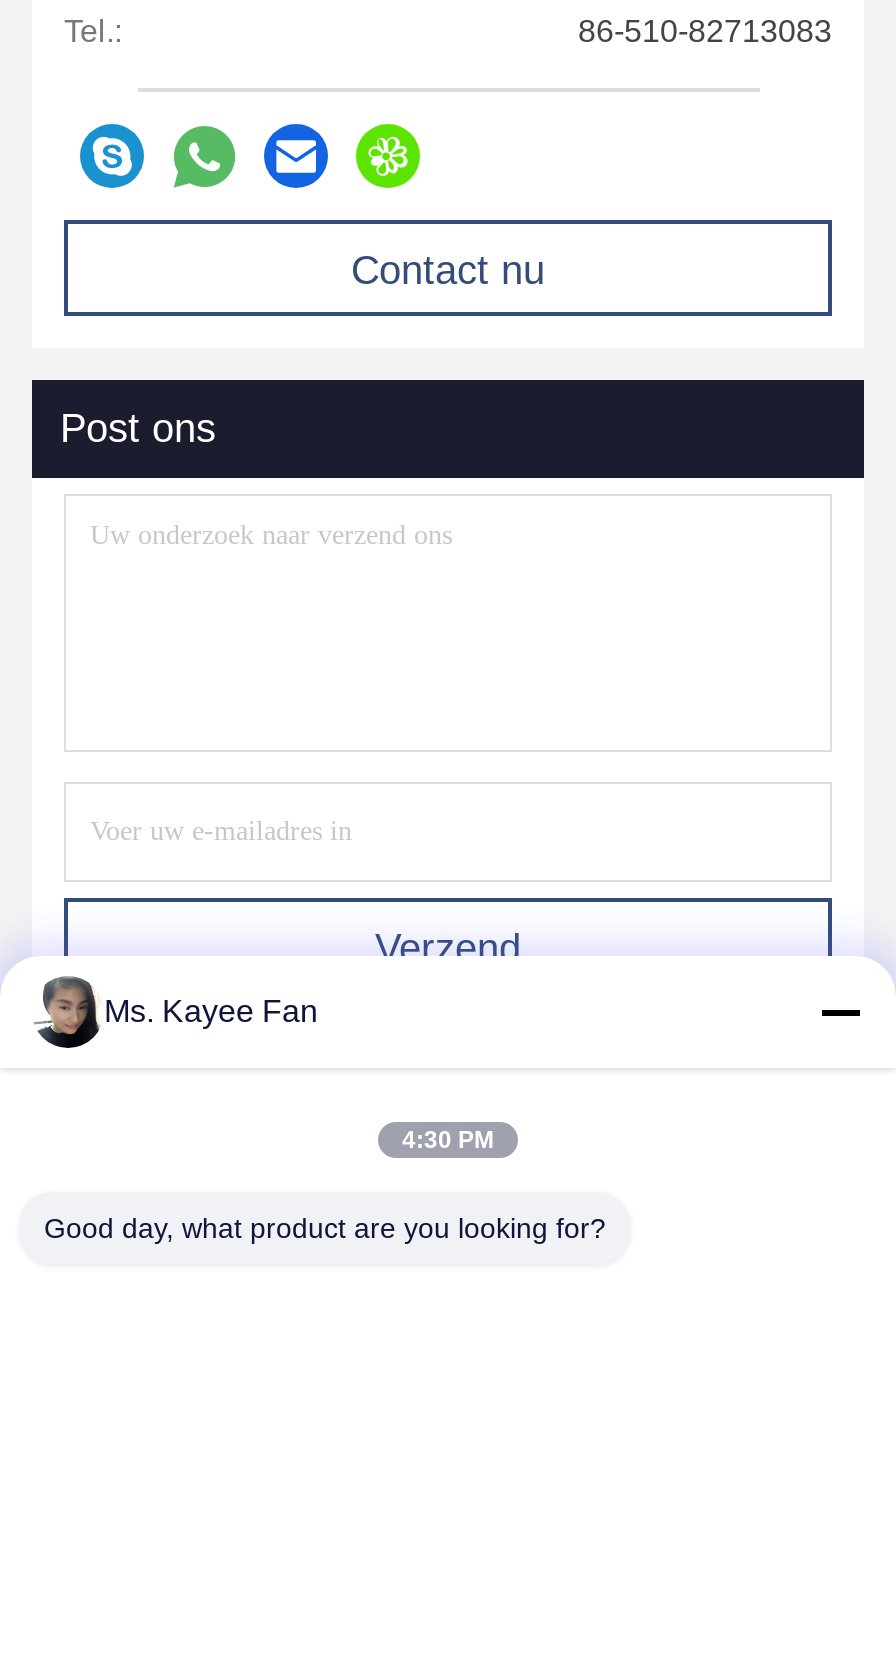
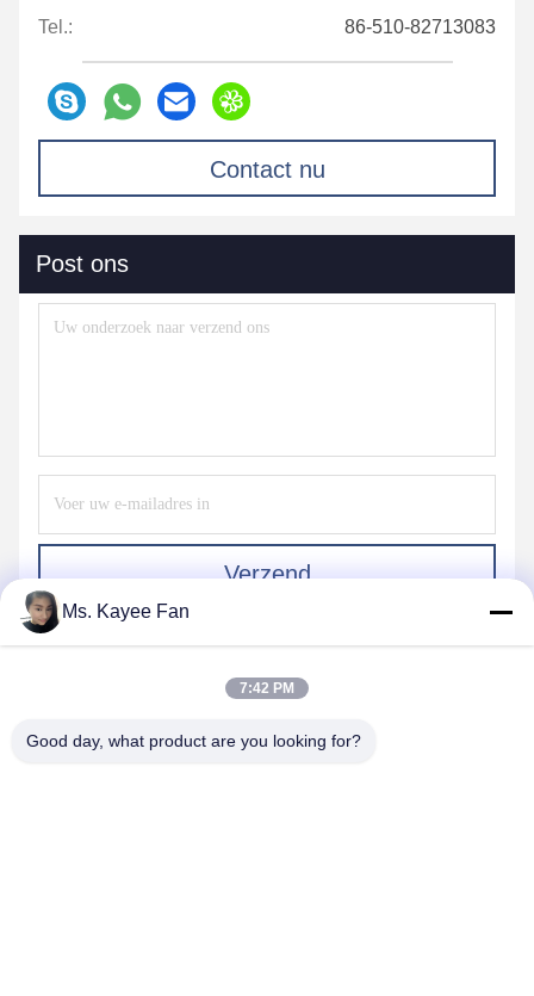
[402,1126,494,1154] 4:30 PM -> [240,680,294,697] 7:42 PM

